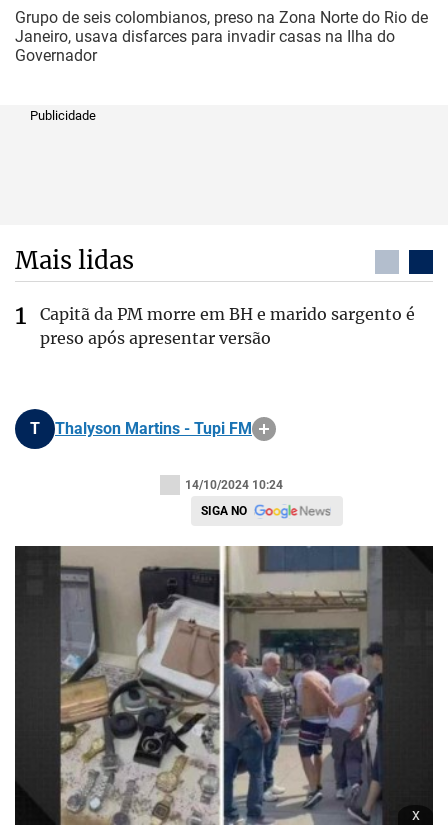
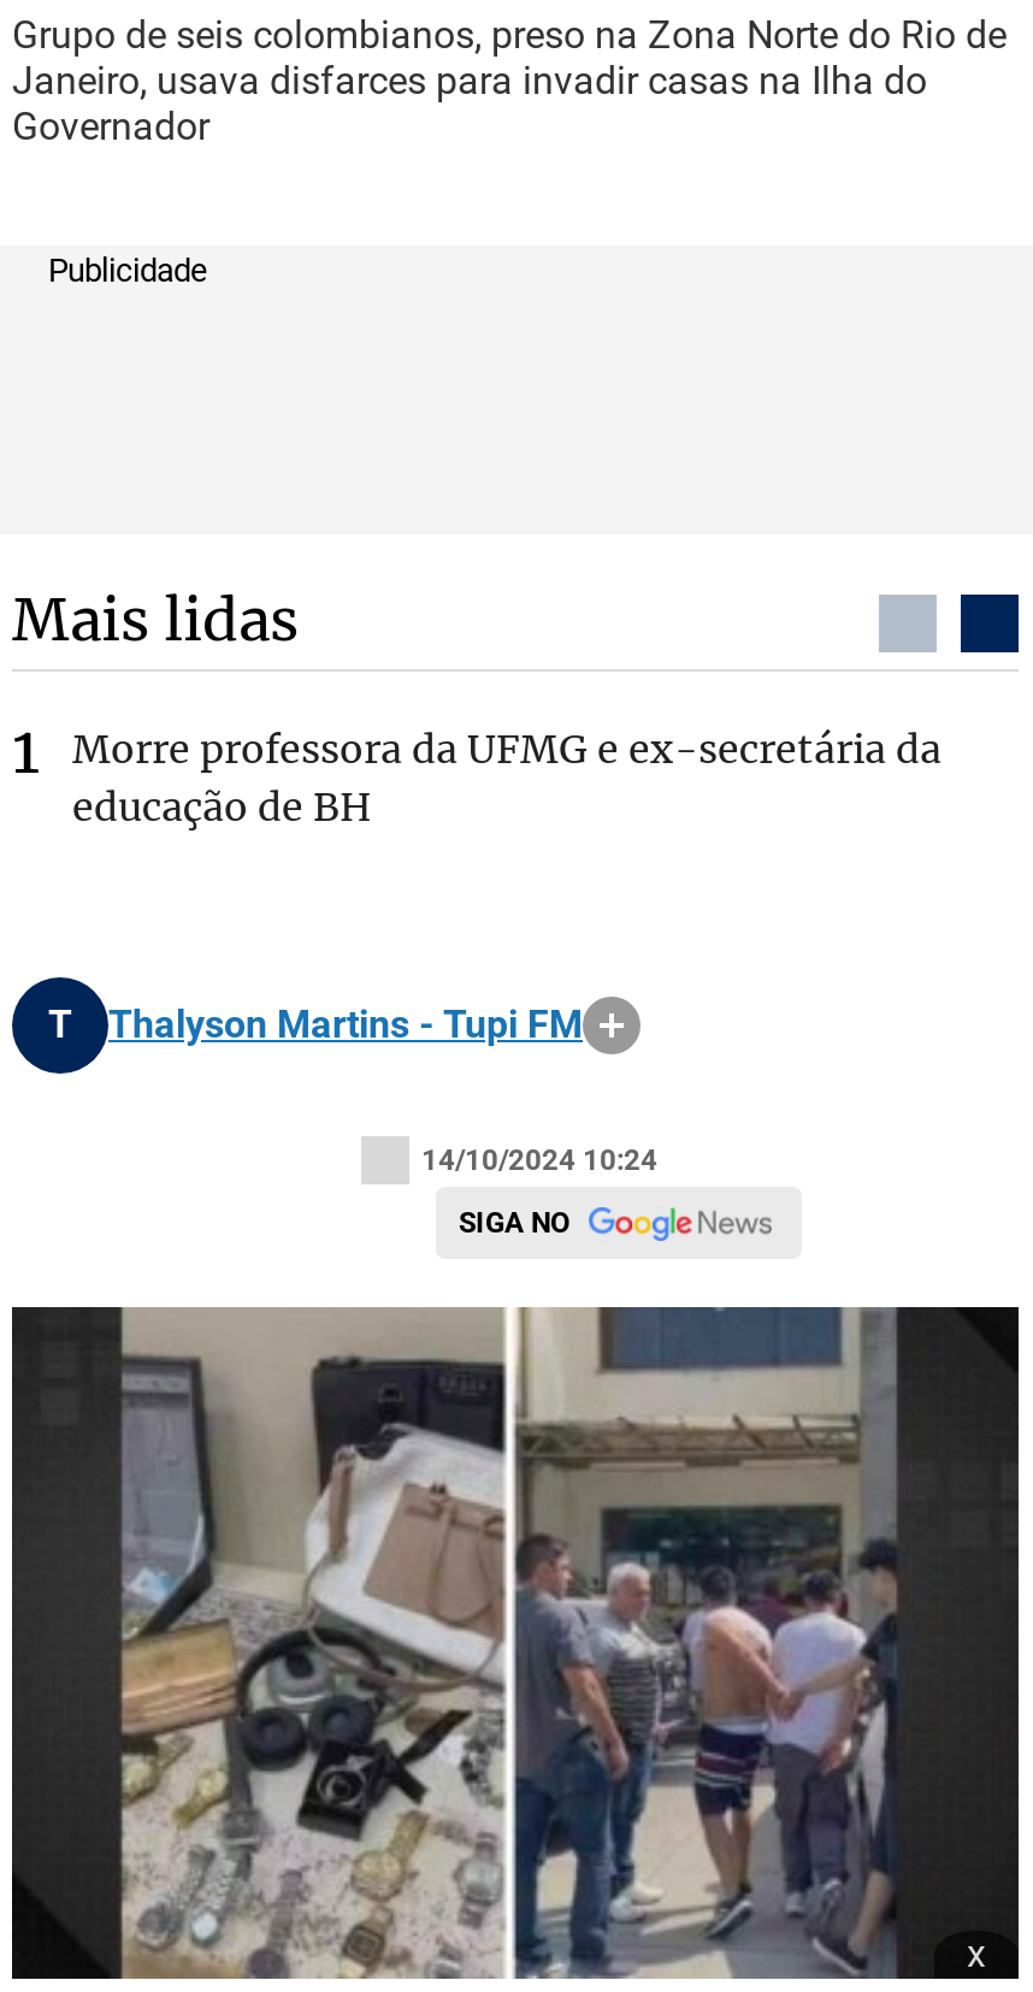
[40,304,415,348] Capitã da PM morre em BH e marido sargento é | preso após apresentar versão -> [72,725,941,831] Morre professora da UFMG e ex-secretária da | educação de BH

